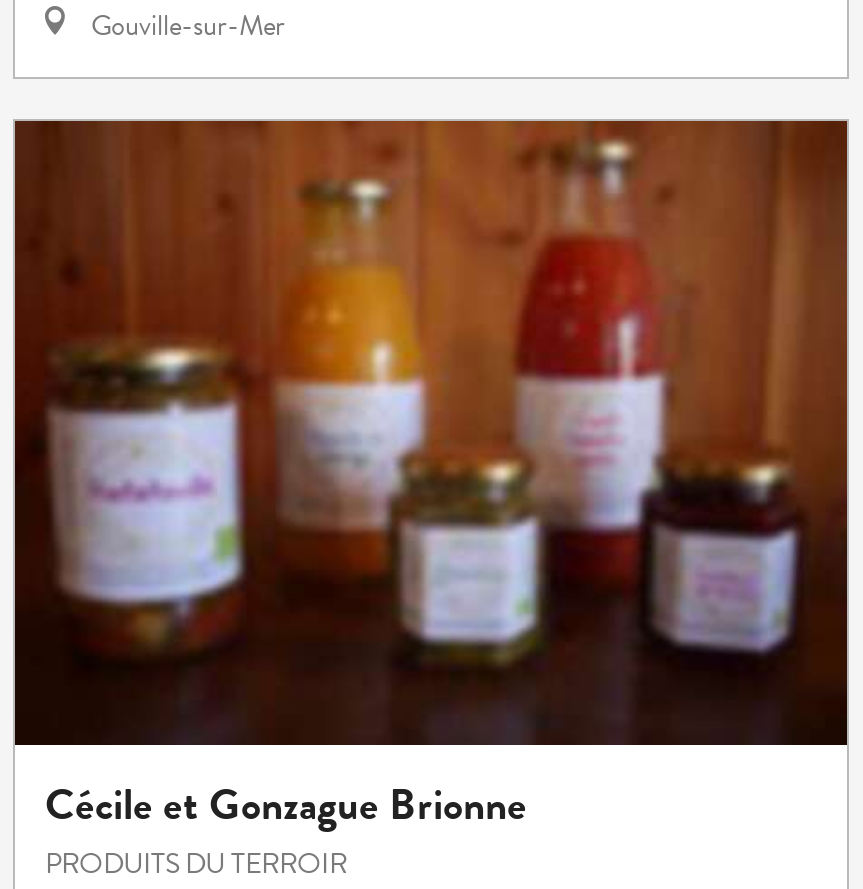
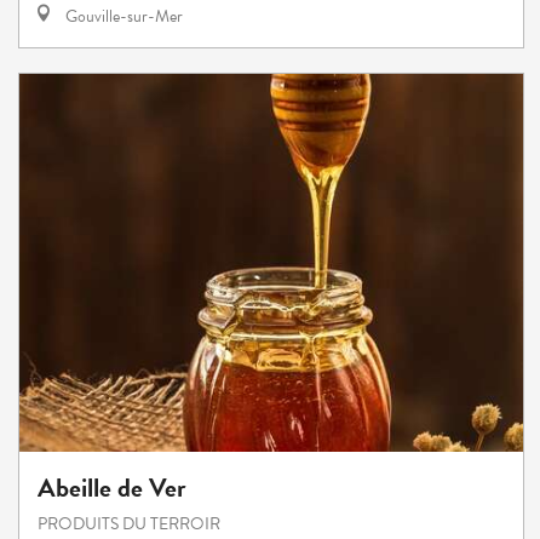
[13,118,849,837] [image] | Cécile et Gonzague Brionne -> [18,73,524,508] [image] | Abeille de Ver

